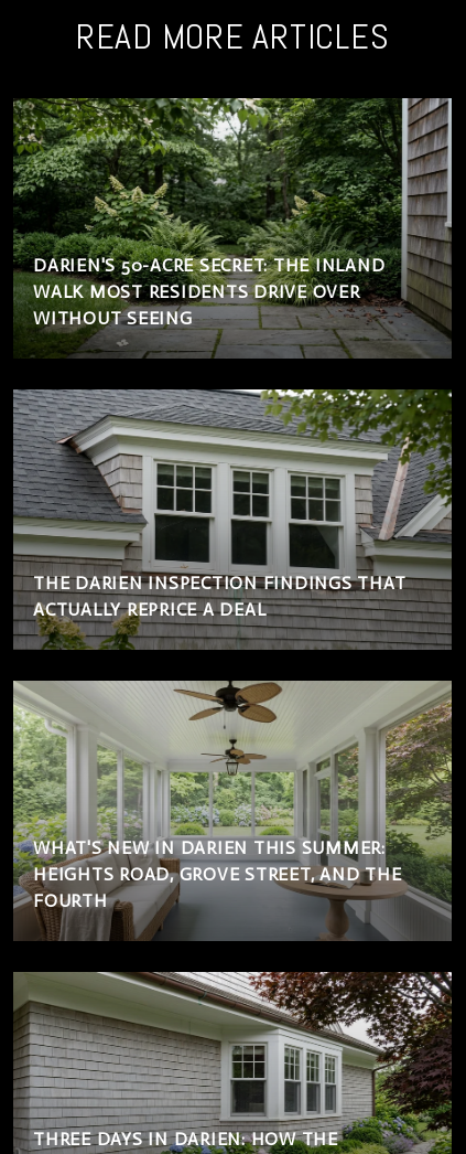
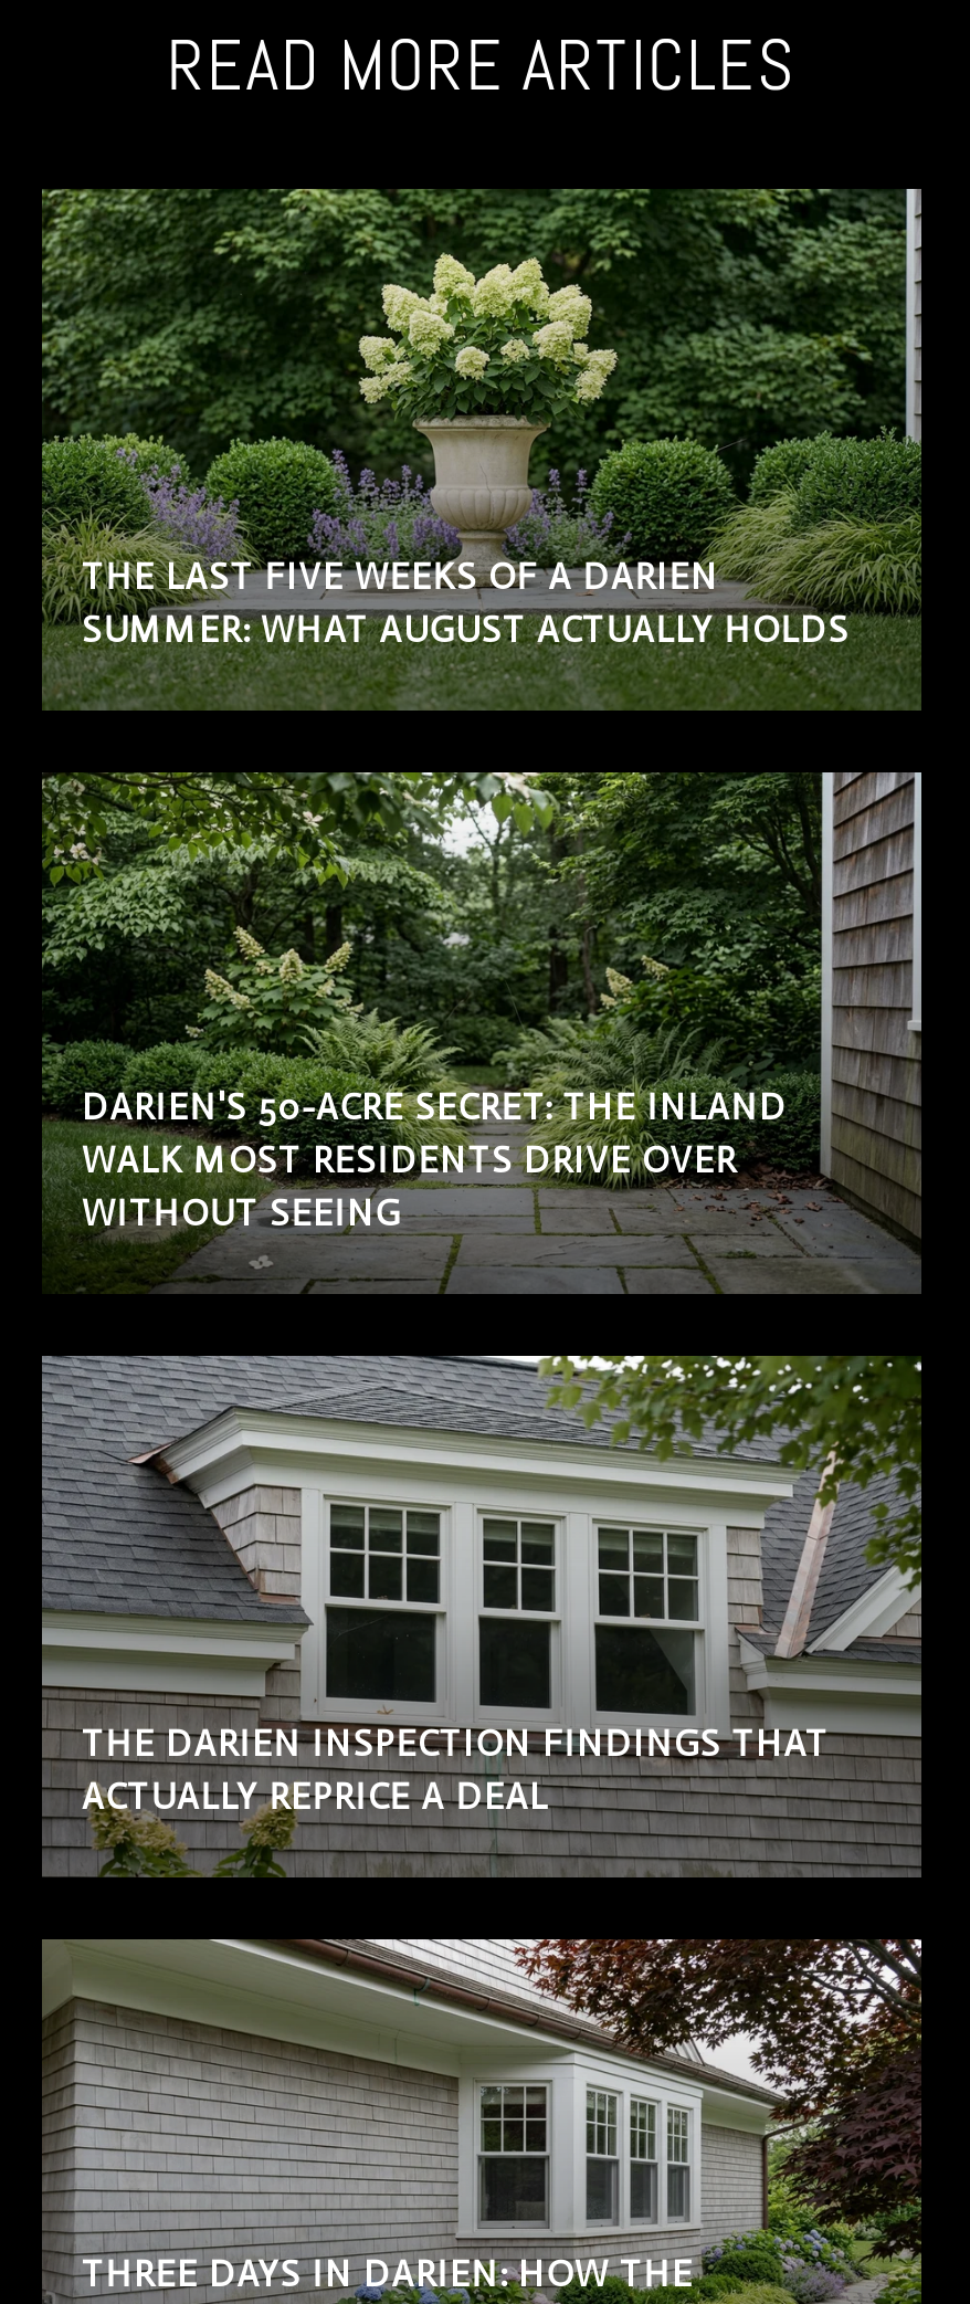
none -> [40,187,921,711] [image] | THE LAST FIVE WEEKS OF A DARIEN | SUMMER: WHAT AUGUST ACTUALLY HOLDS
moved [11,96,453,620] -> [38,768,924,1817]: [image] | DARIEN'S 50-ACRE SECRET: THE INLAND | WALK MOST RESIDENTS DRIVE OVER | WITHOUT SEEING | THE DARIEN INSPECTION FINDINGS THAT | ACTUALLY REPRICE A DEAL
[12,680,453,941] [image] | WHAT'S NEW IN DARIEN THIS SUMMER: | HEIGHTS ROAD, GROVE STREET, AND THE | FOURTH -> none

